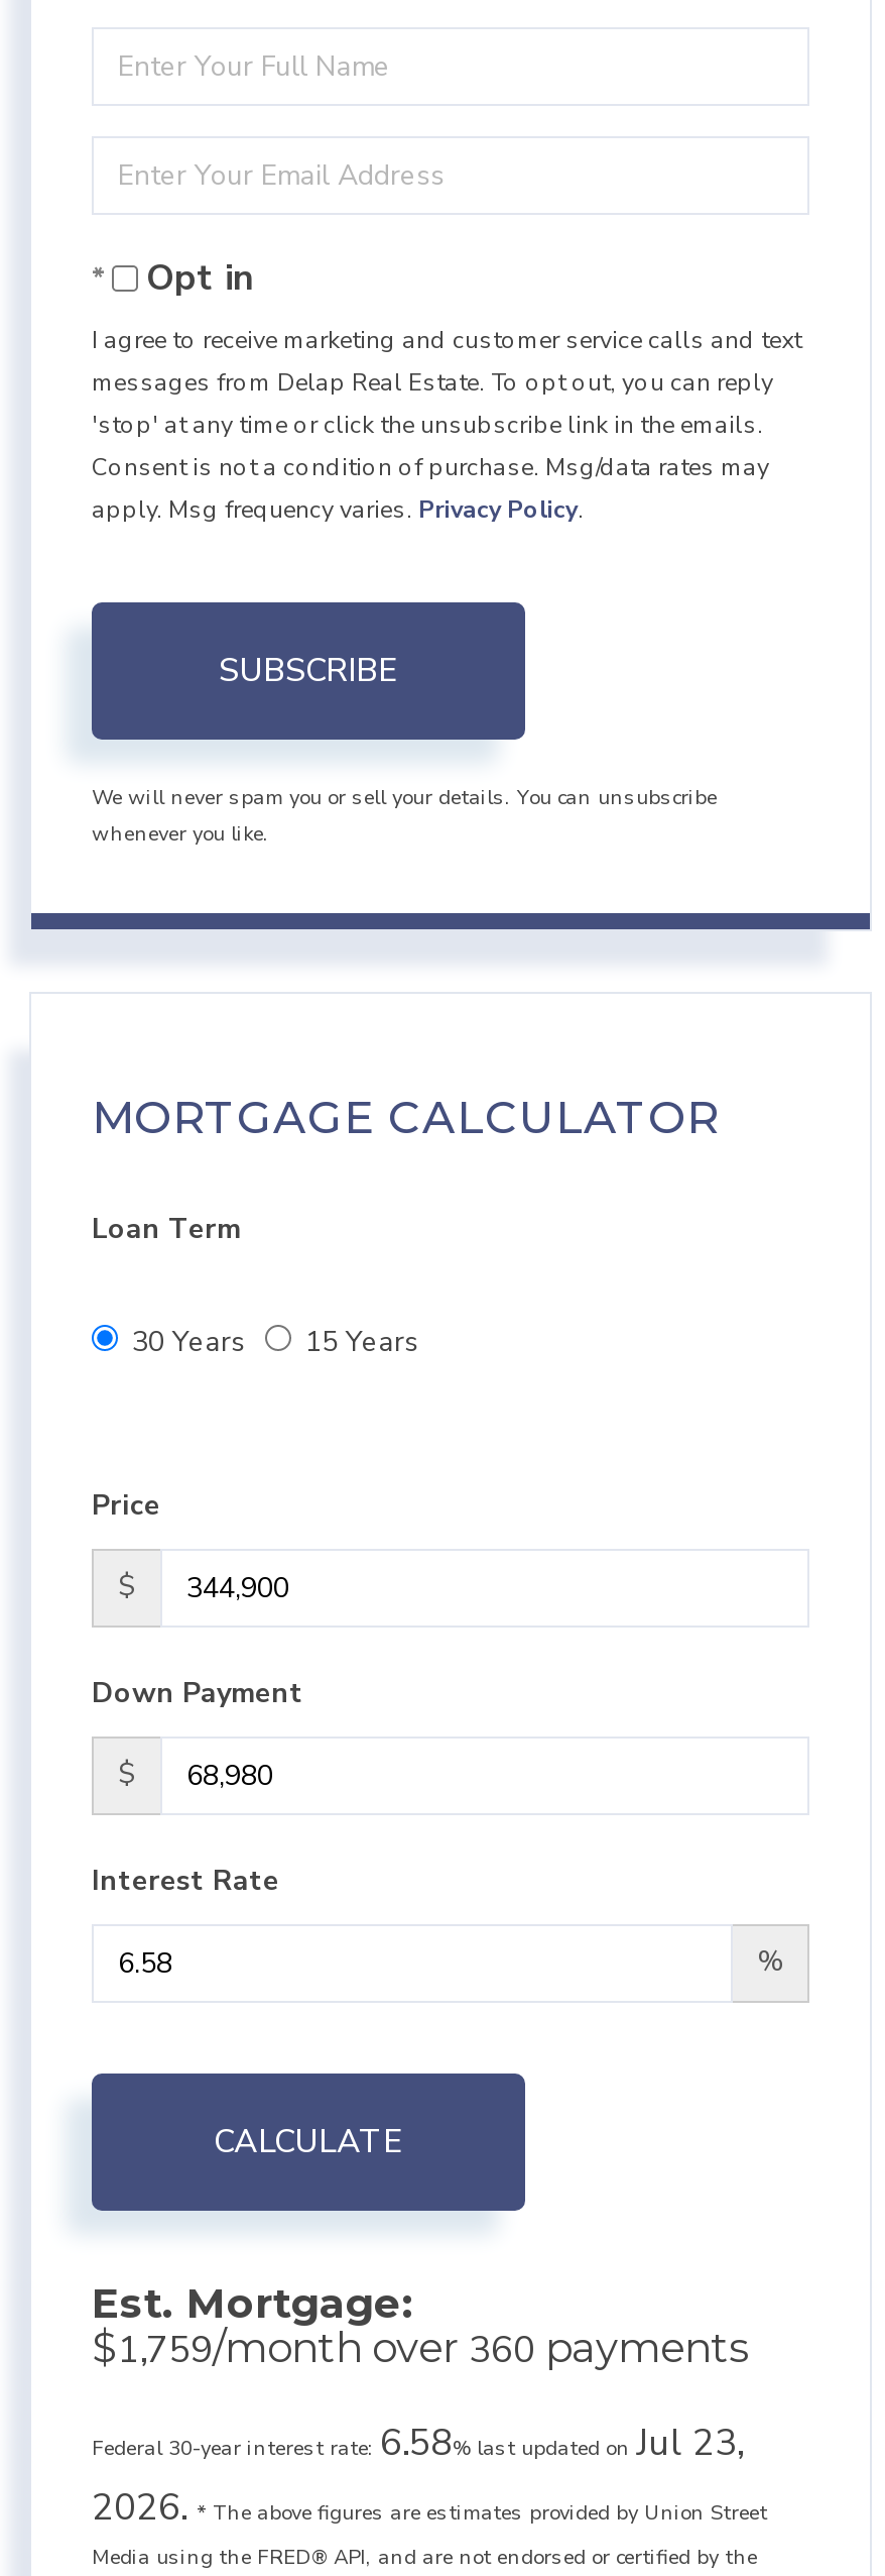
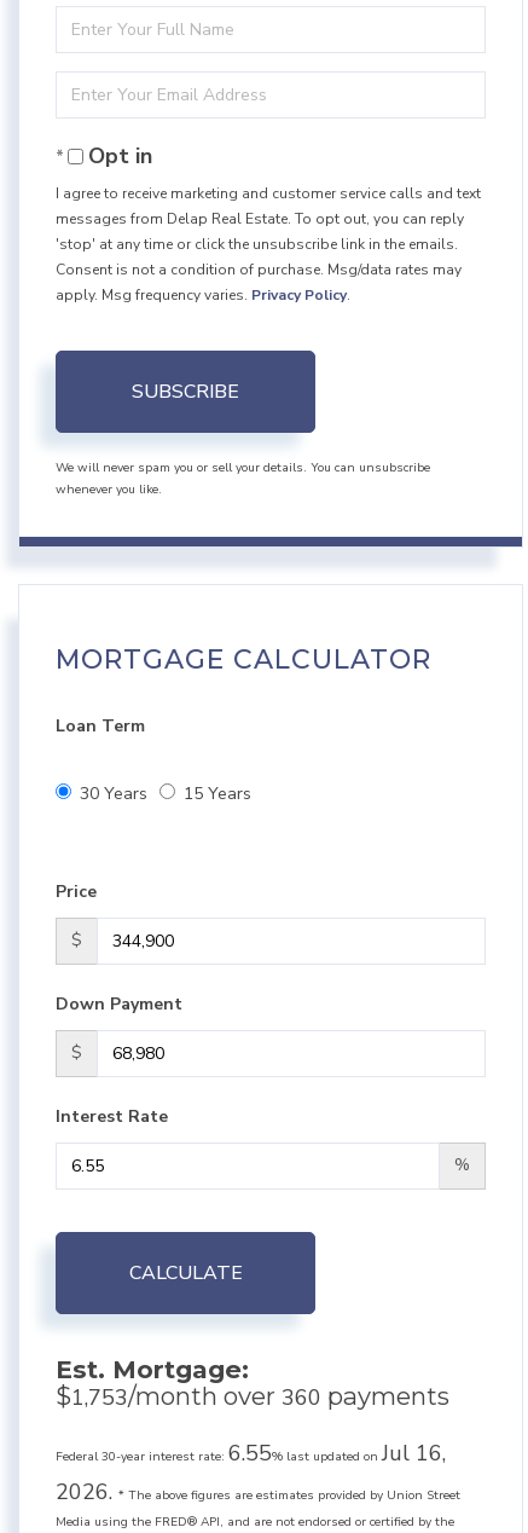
[92,2322,749,2374] $1,759/month over 360 payments -> [56,1381,449,1412] $1,753/month over 360 payments
[92,2419,743,2467] Federal 30-year interest rate: 6.58% last updated on Jul 23, -> [56,1439,446,1468] Federal 30-year interest rate: 6.55% last updated on Jul 16,

